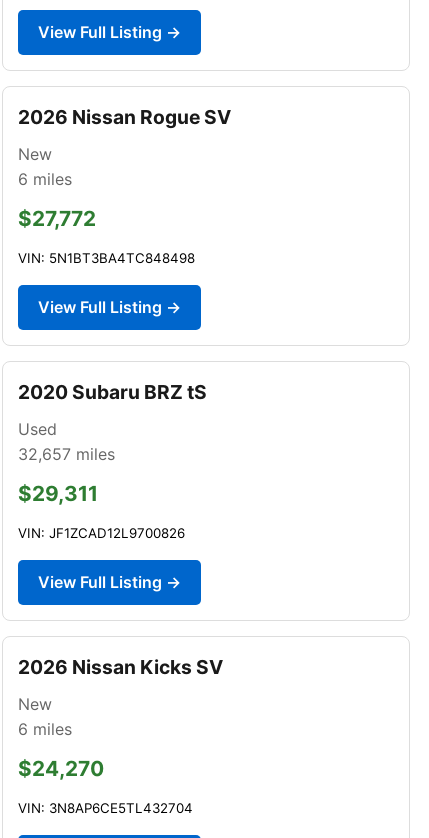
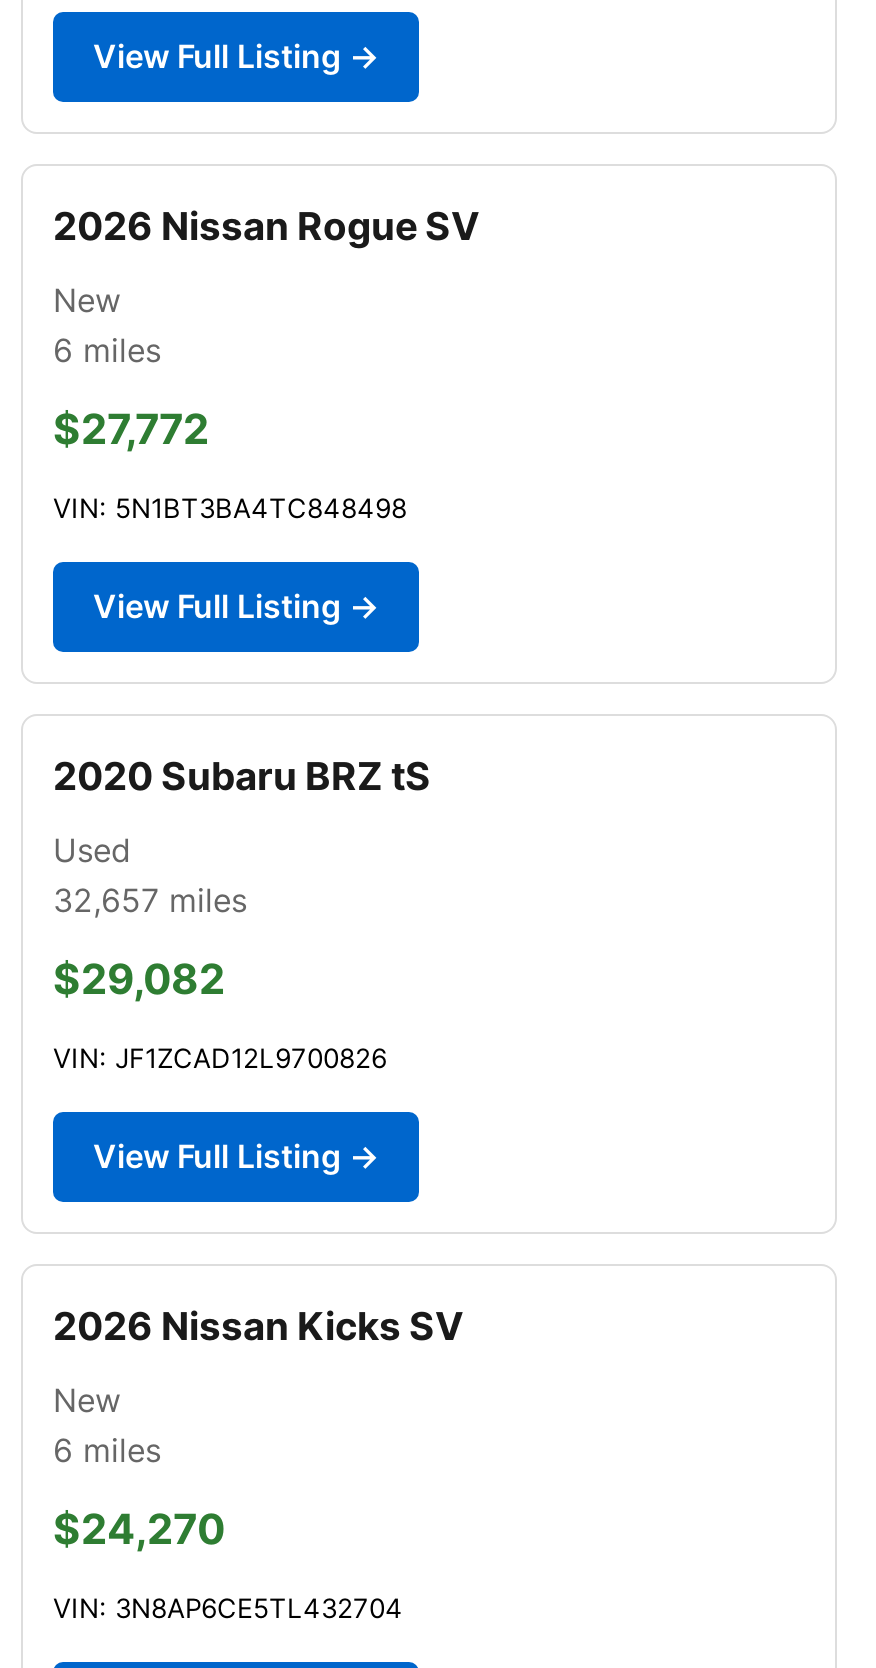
[18,481,98,506] $29,311 -> [53,954,225,1004] $29,082

